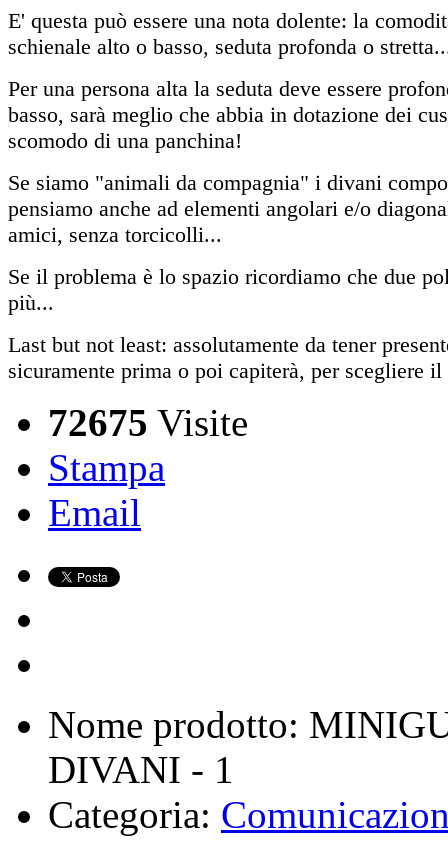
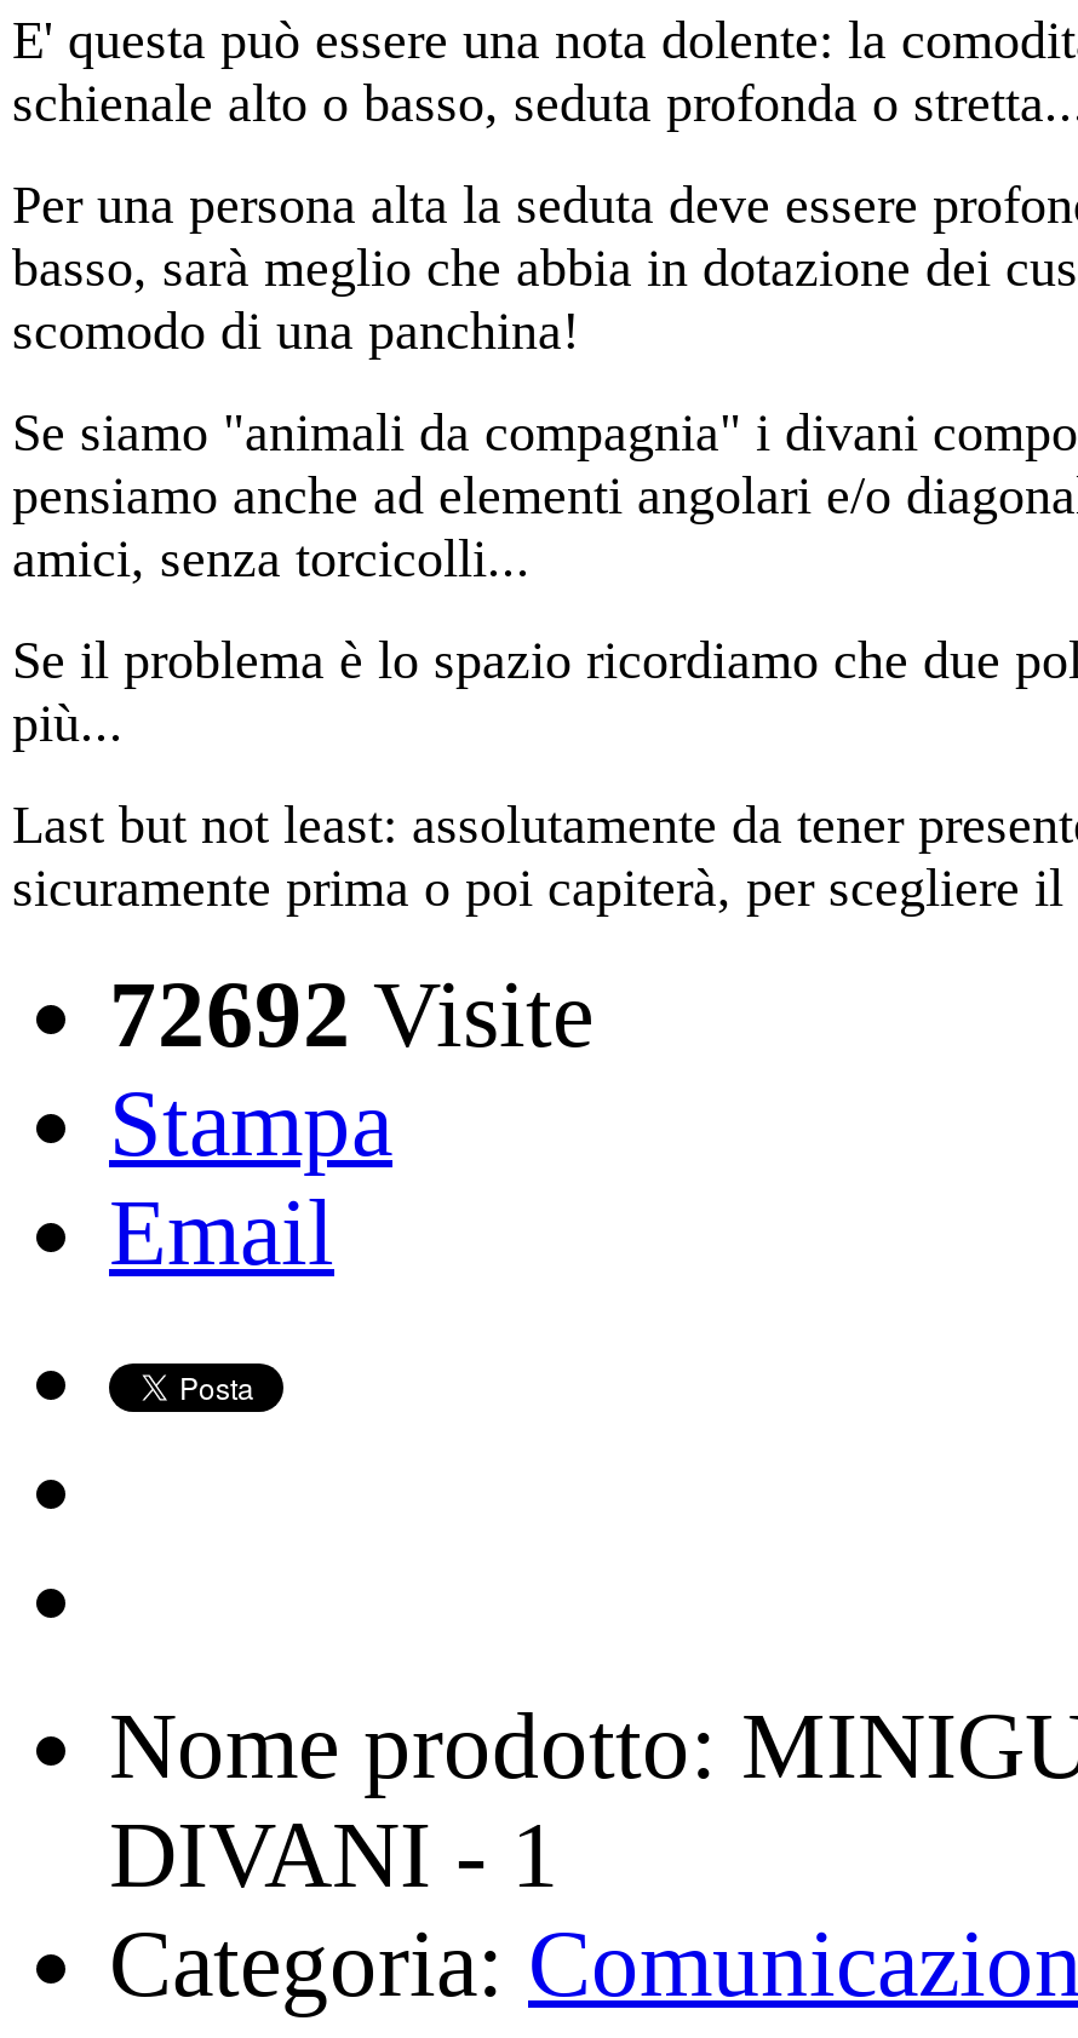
[48,401,248,444] 72675 Visite -> [109,962,594,1067] 72692 Visite

